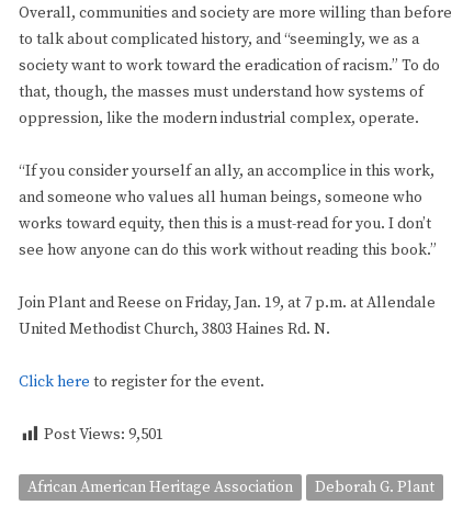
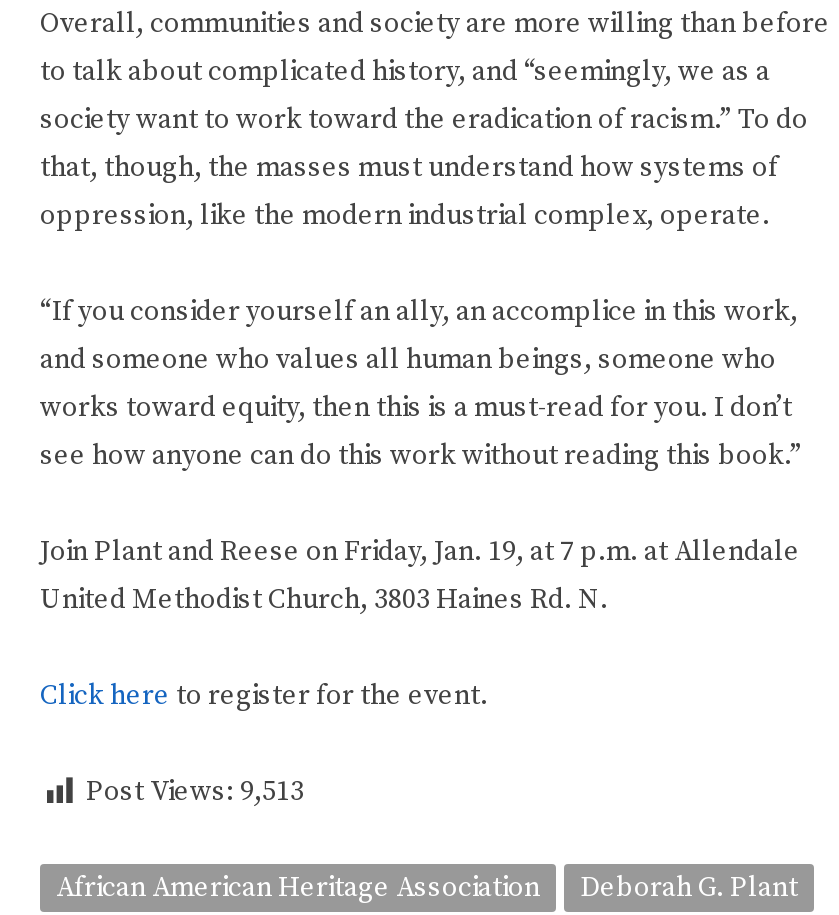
[44,425,163,445] Post Views: 9,501 -> [86,774,304,810] Post Views: 9,513

